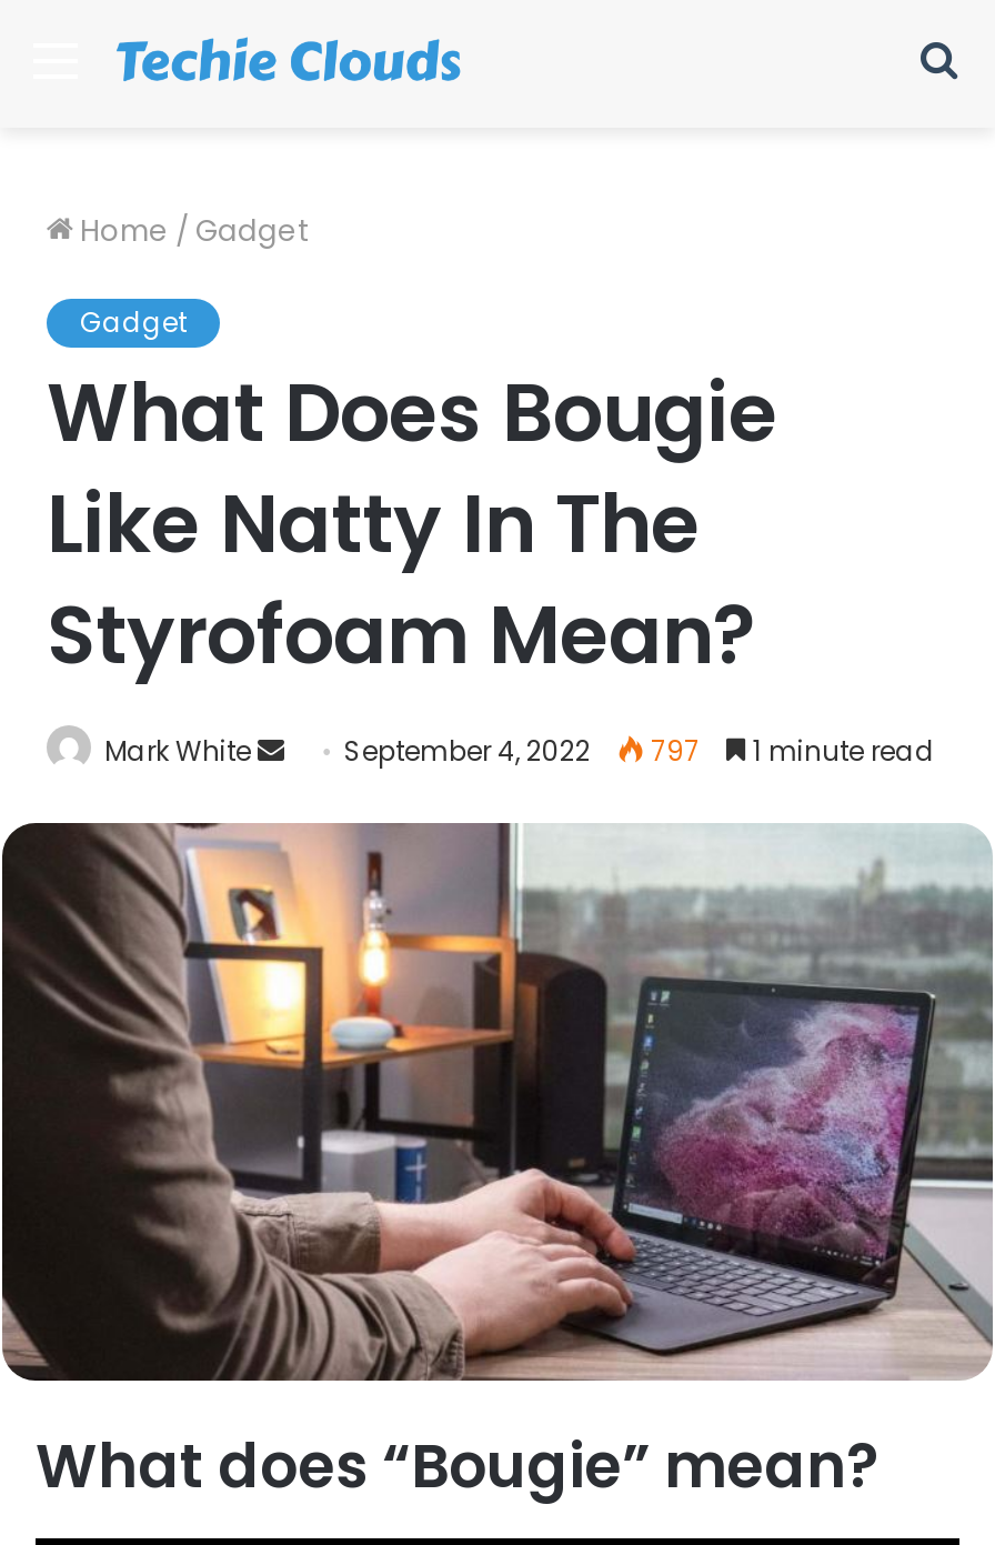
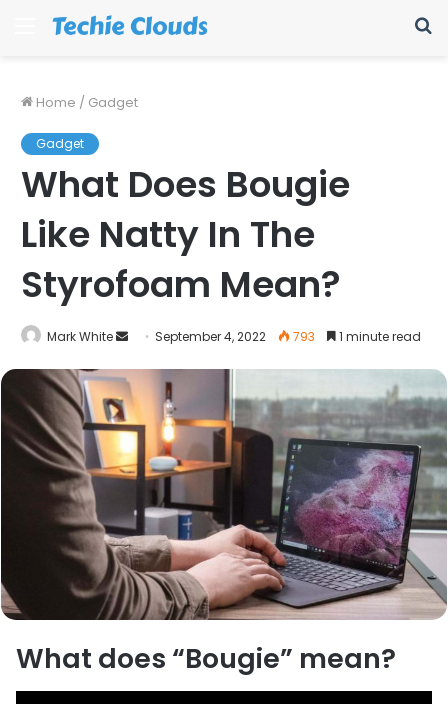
[644,732,700,770] 797 -> [290,328,315,345] 793

